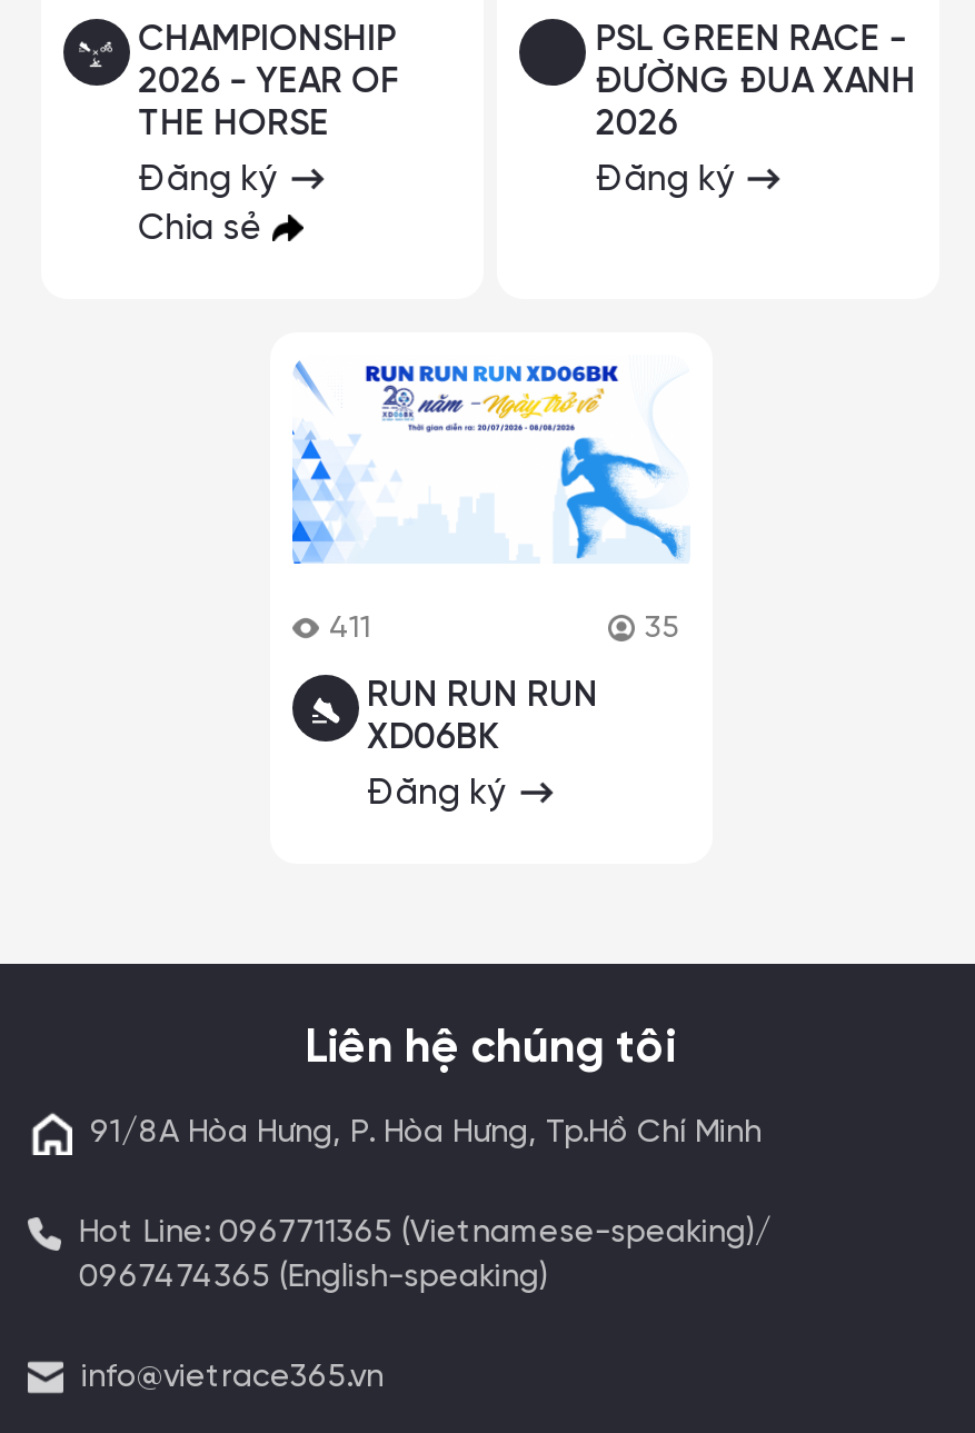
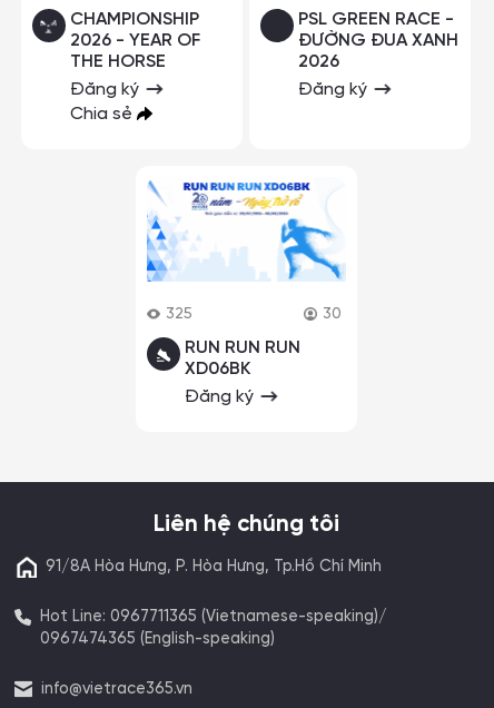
[329,614,371,647] 411 -> [165,306,192,322] 325
[645,614,680,647] 35 -> [322,306,341,322] 30

